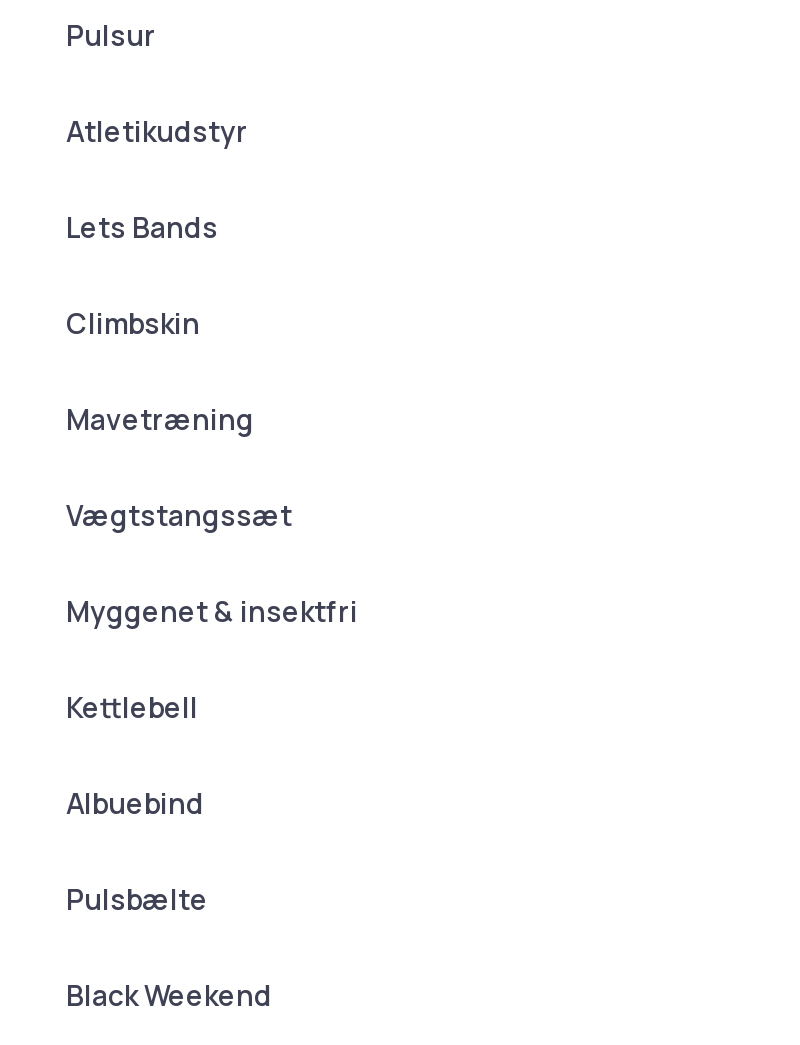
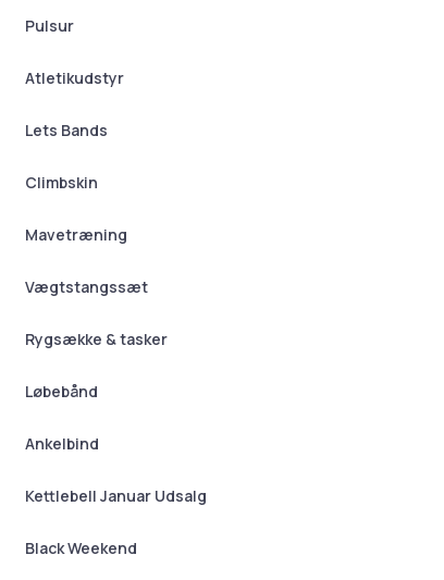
[66,593,358,631] Myggenet & insektfri -> [25,329,168,350] Rygsække & tasker
[66,689,198,727] Kettlebell -> [25,381,98,402] Løbebånd
[66,785,204,823] Albuebind -> [25,434,99,454] Ankelbind
[66,881,208,919] Pulsbælte -> [25,486,207,506] Kettlebell Januar Udsalg

